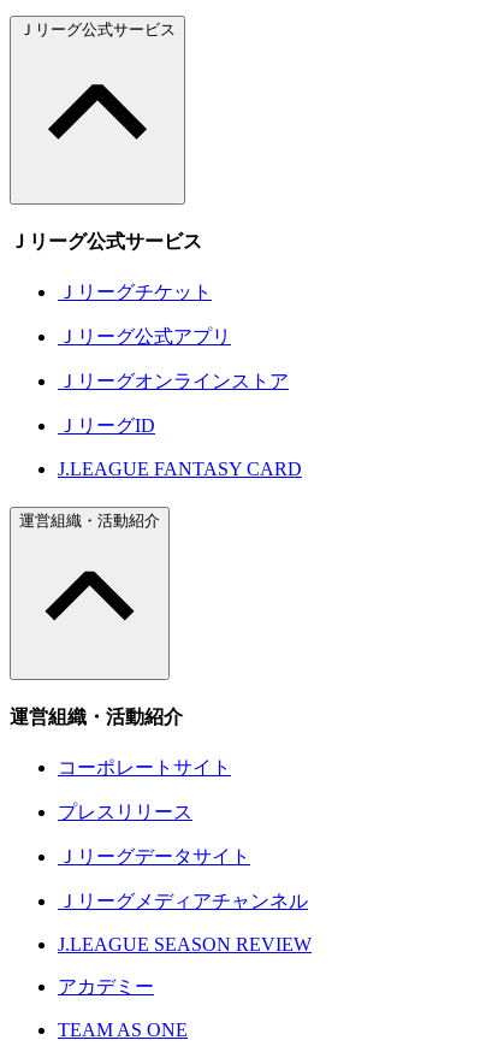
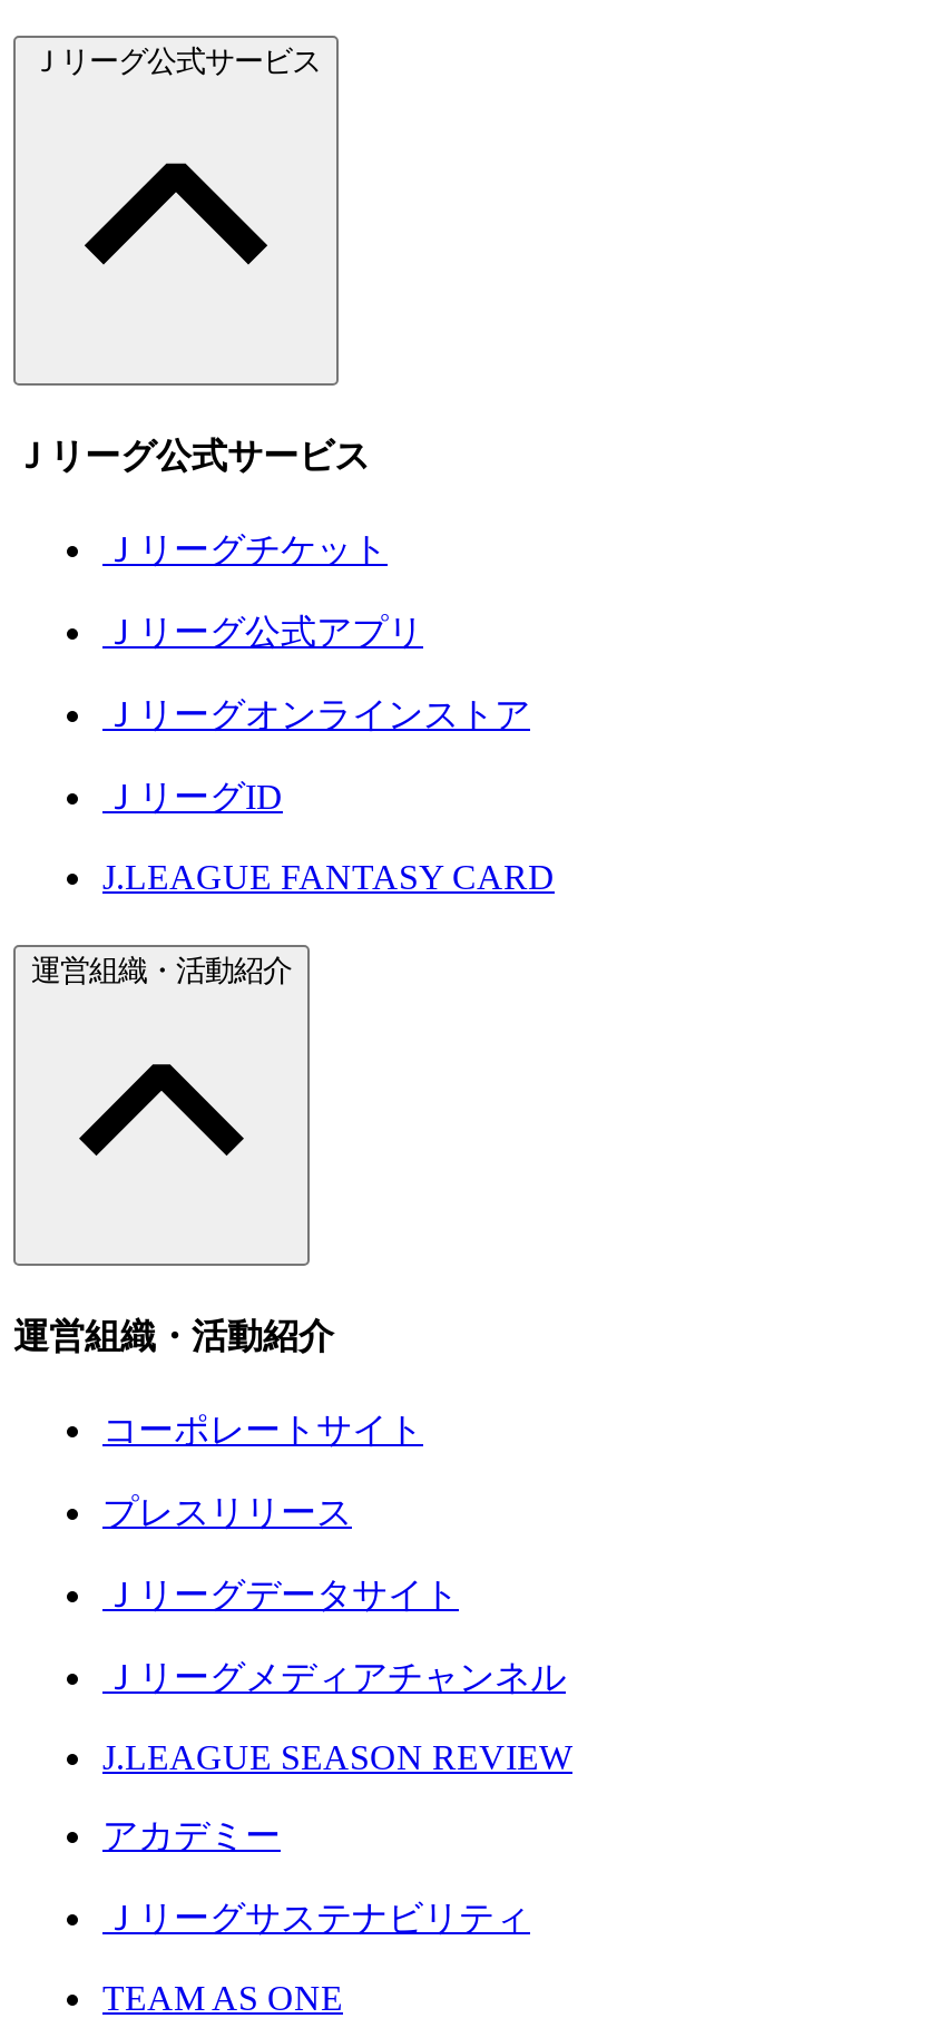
none -> [102,1898,530,1936] Ｊリーグサステナビリティ

